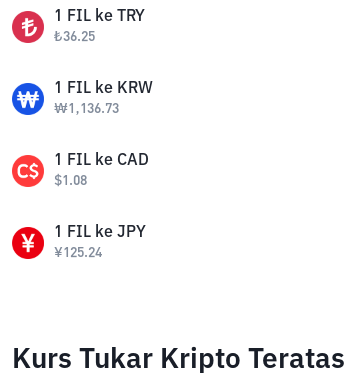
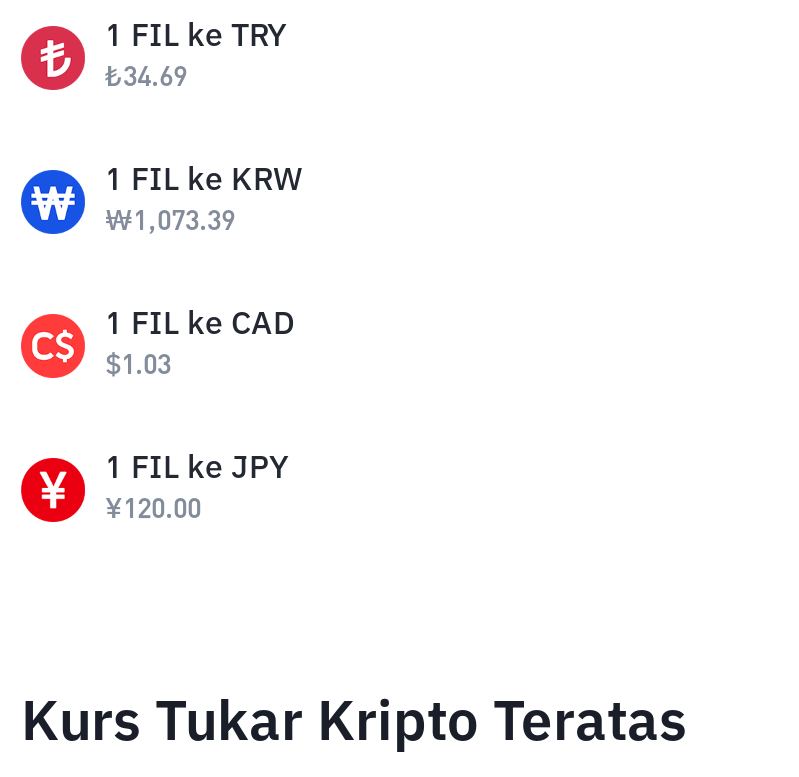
[54,30,95,44] ₺36.25 -> [105,64,187,92] ₺34.69
[54,102,119,116] ₩1,136.73 -> [105,208,235,236] ₩1,073.39
[54,174,87,188] $1.08 -> [105,352,171,380] $1.03
[54,246,102,260] ¥125.24 -> [105,496,201,524] ¥120.00

